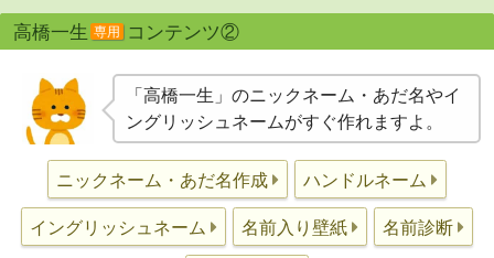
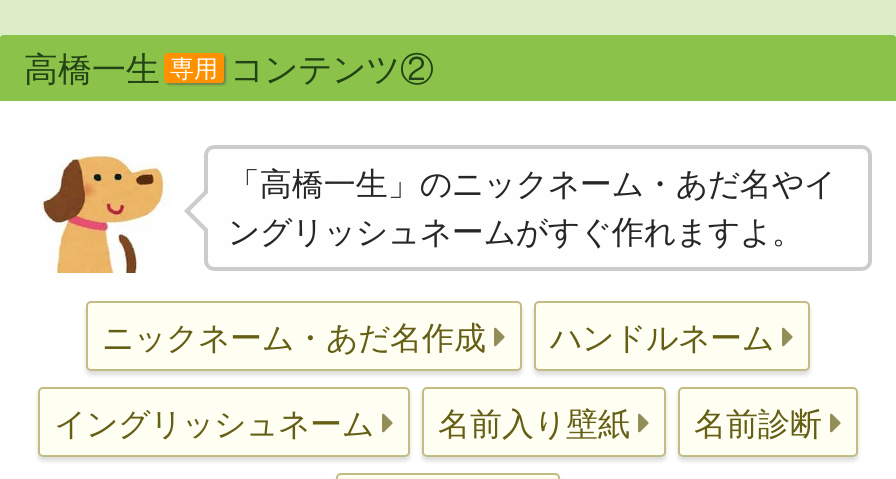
[24,77,90,146] [image] -> [42,153,166,275] [image]

